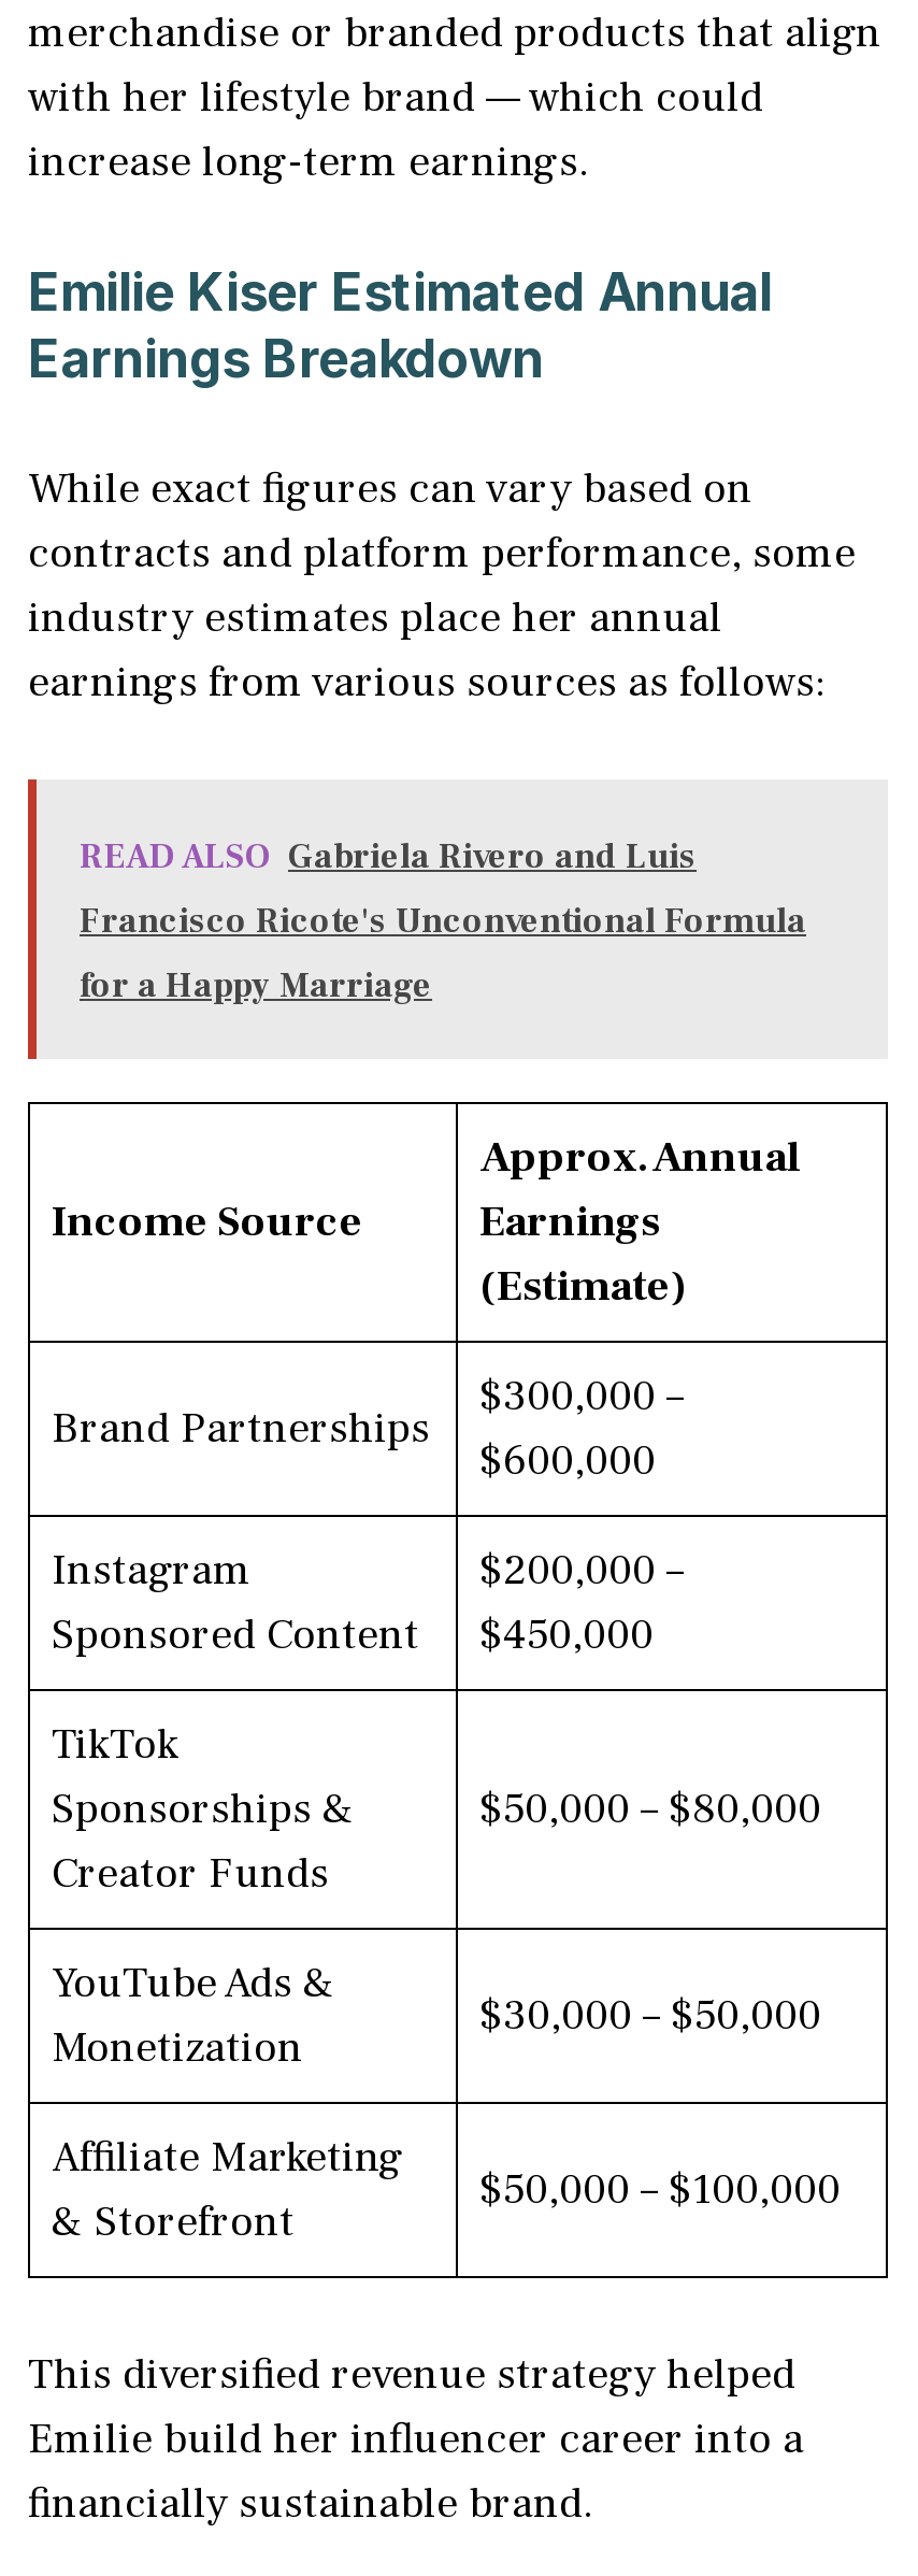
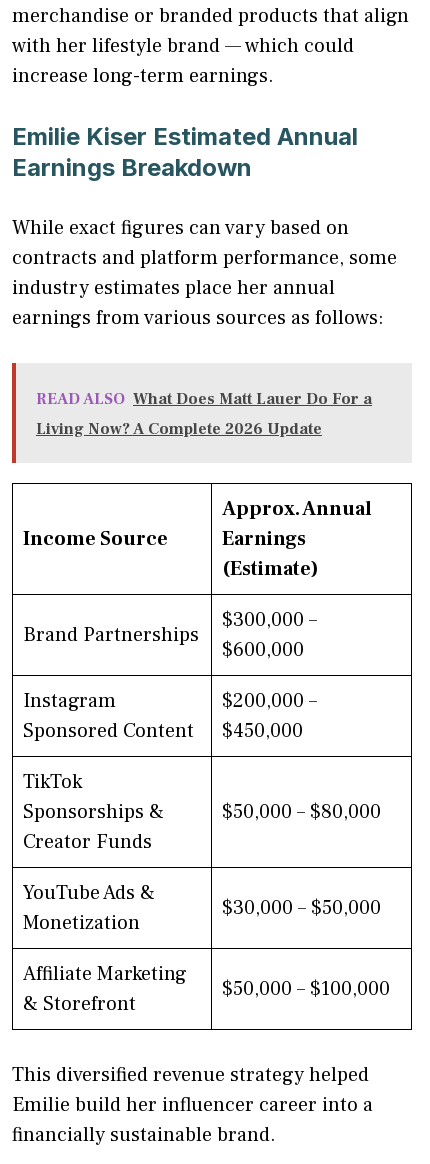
[80,836,806,1008] READ ALSO Gabriela Rivero and Luis | Francisco Ricote's Unconventional Formula | for a Happy Marriage -> [36,389,372,439] READ ALSO What Does Matt Lauer Do For a | Living Now? A Complete 2026 Update

